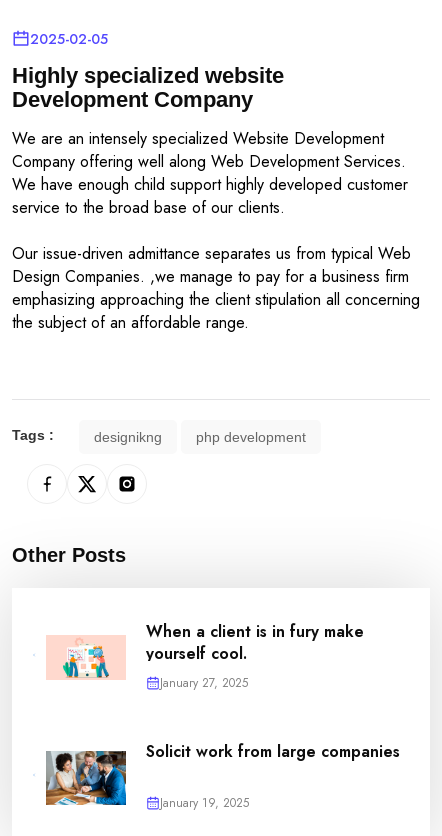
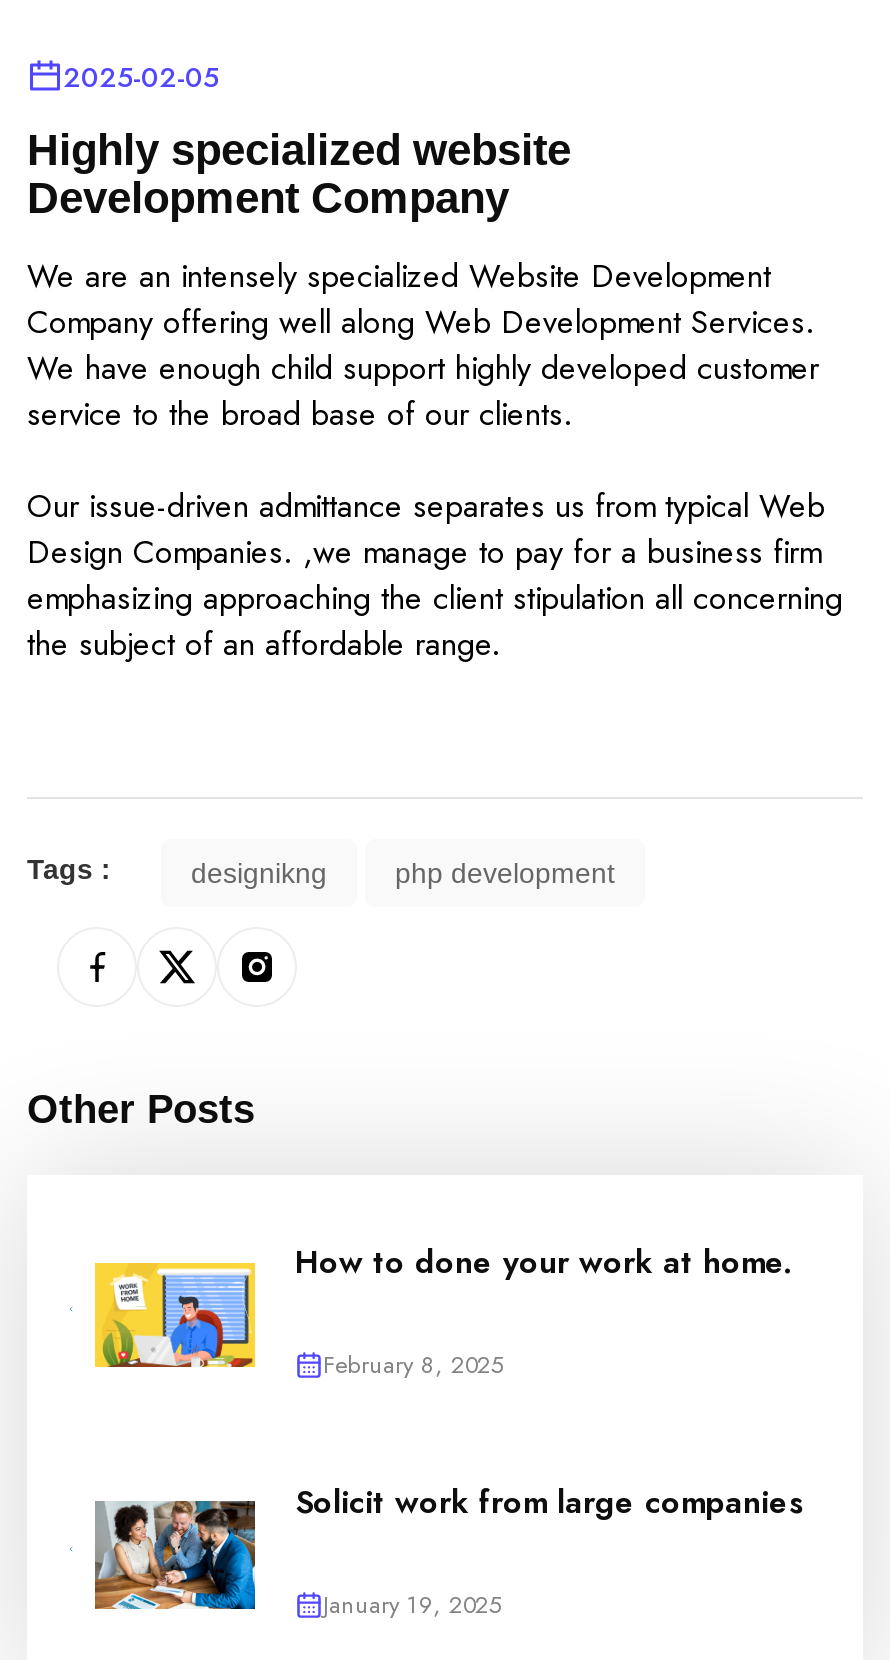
[46,620,364,692] [image] | When a client is in fury make | yourself cool. | January 27, 2025 -> [93,1239,791,1383] [image] | How to done your work at home. | February 8, 2025

